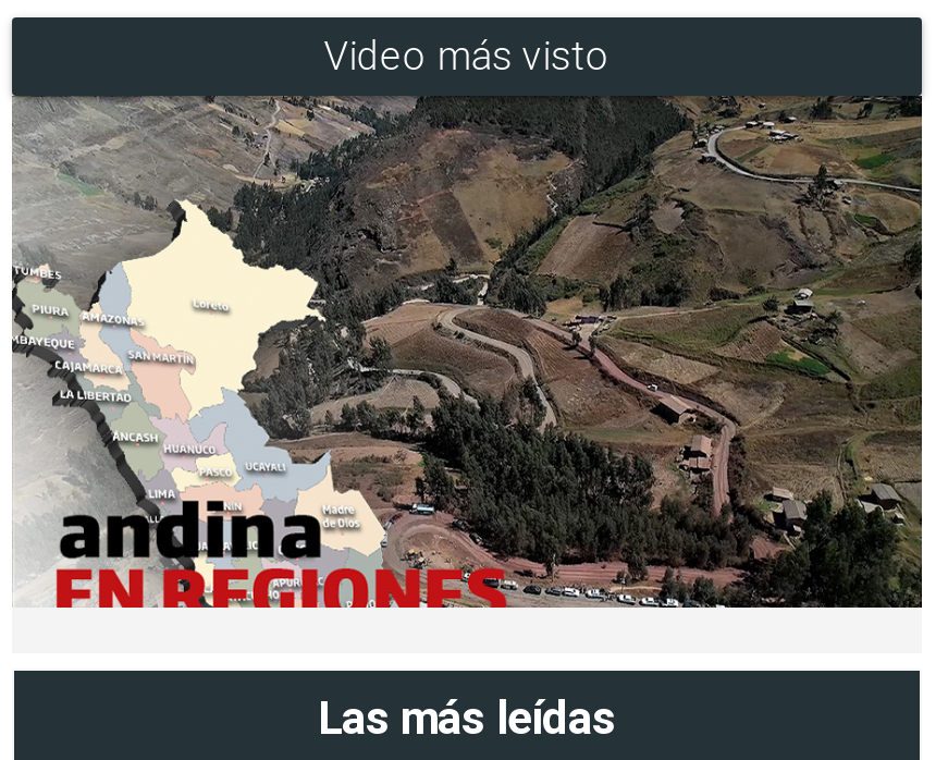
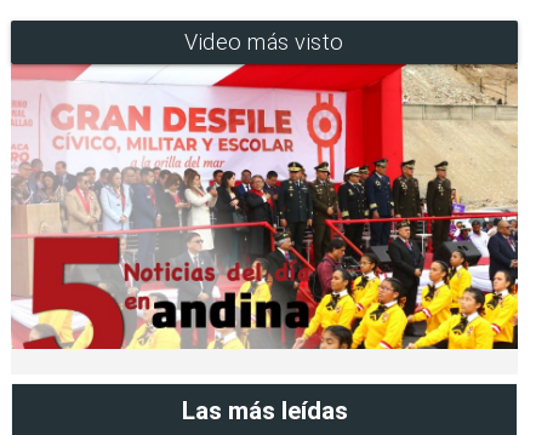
[10,96,924,610] [image] -> [11,63,519,350] [image]

